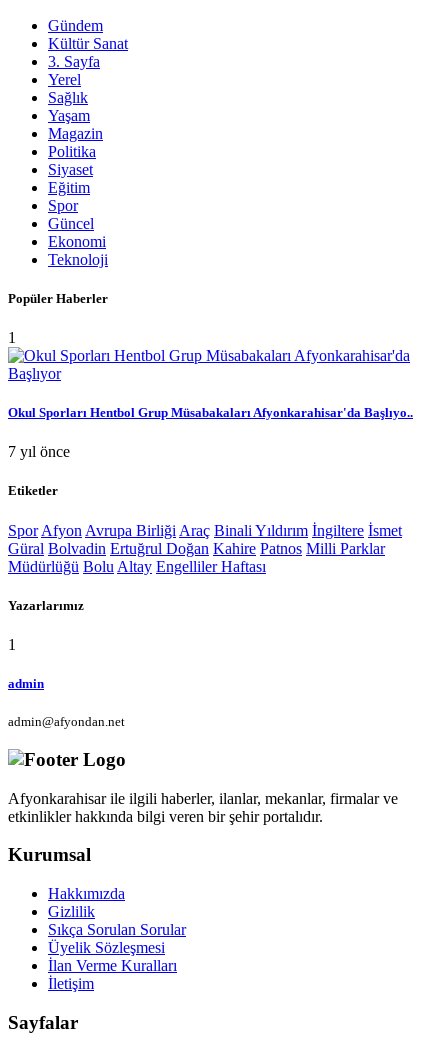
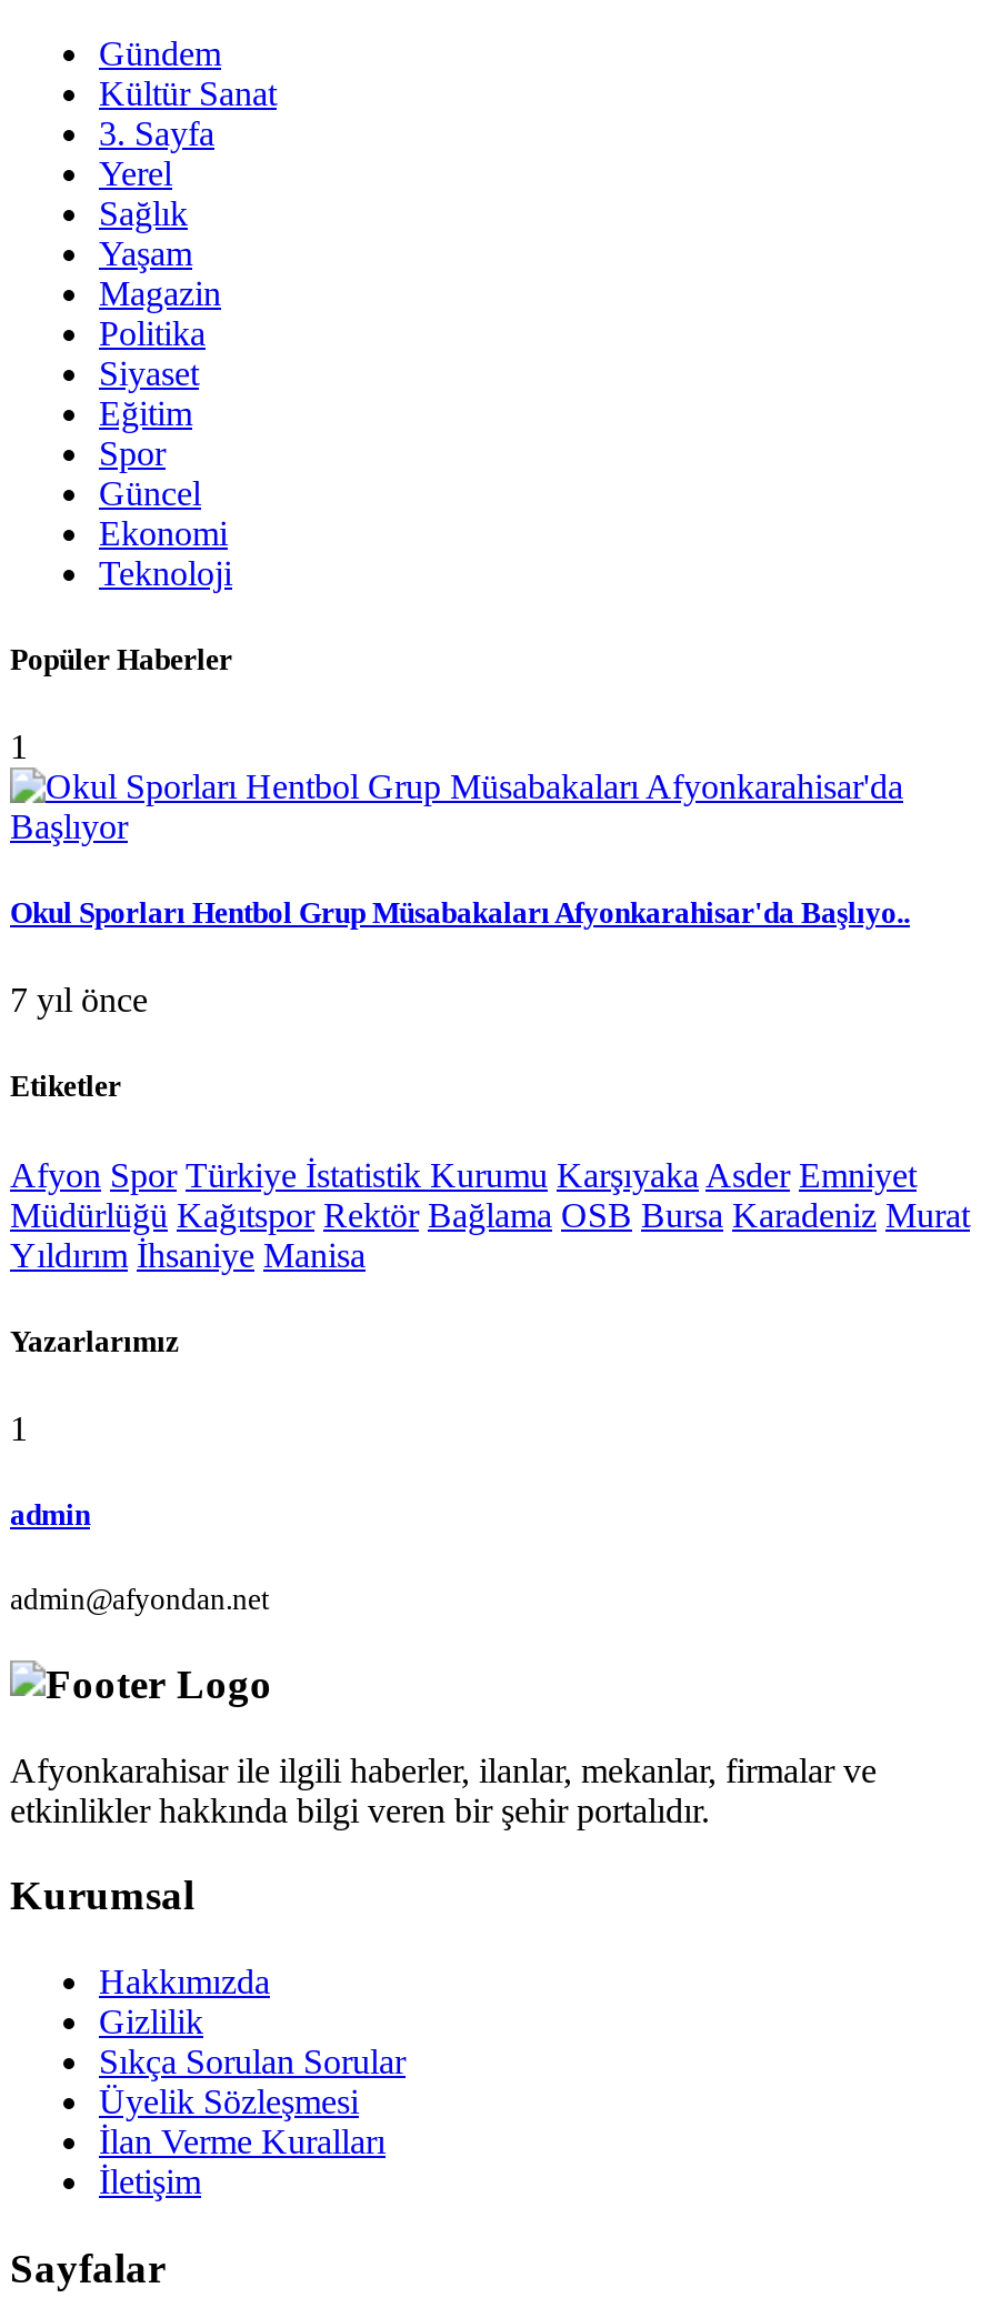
[8,522,402,575] Spor Afyon Avrupa Birliği Araç Binali Yıldırım İngiltere İsmet | Güral Bolvadin Ertuğrul Doğan Kahire Patnos Milli Parklar | Müdürlüğü Bolu Altay Engelliler Haftası -> [10,1155,970,1273] Afyon Spor Türkiye İstatistik Kurumu Karşıyaka Asder Emniyet | Müdürlüğü Kağıtspor Rektör Bağlama OSB Bursa Karadeniz Murat | Yıldırım İhsaniye Manisa

